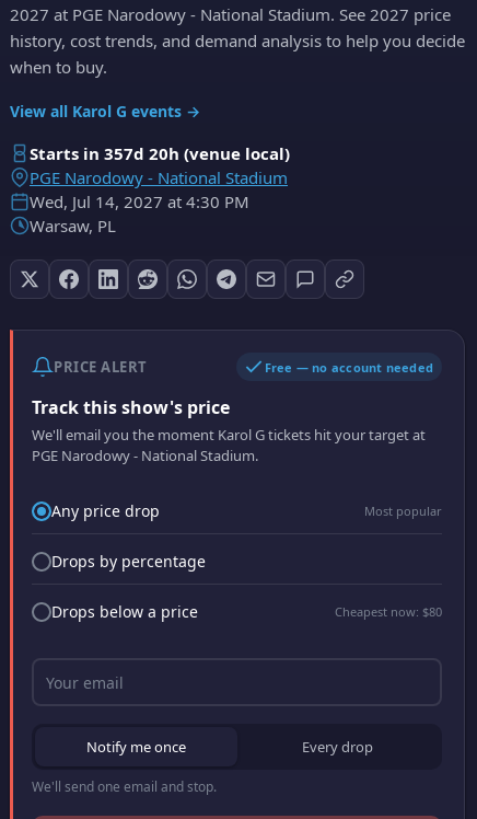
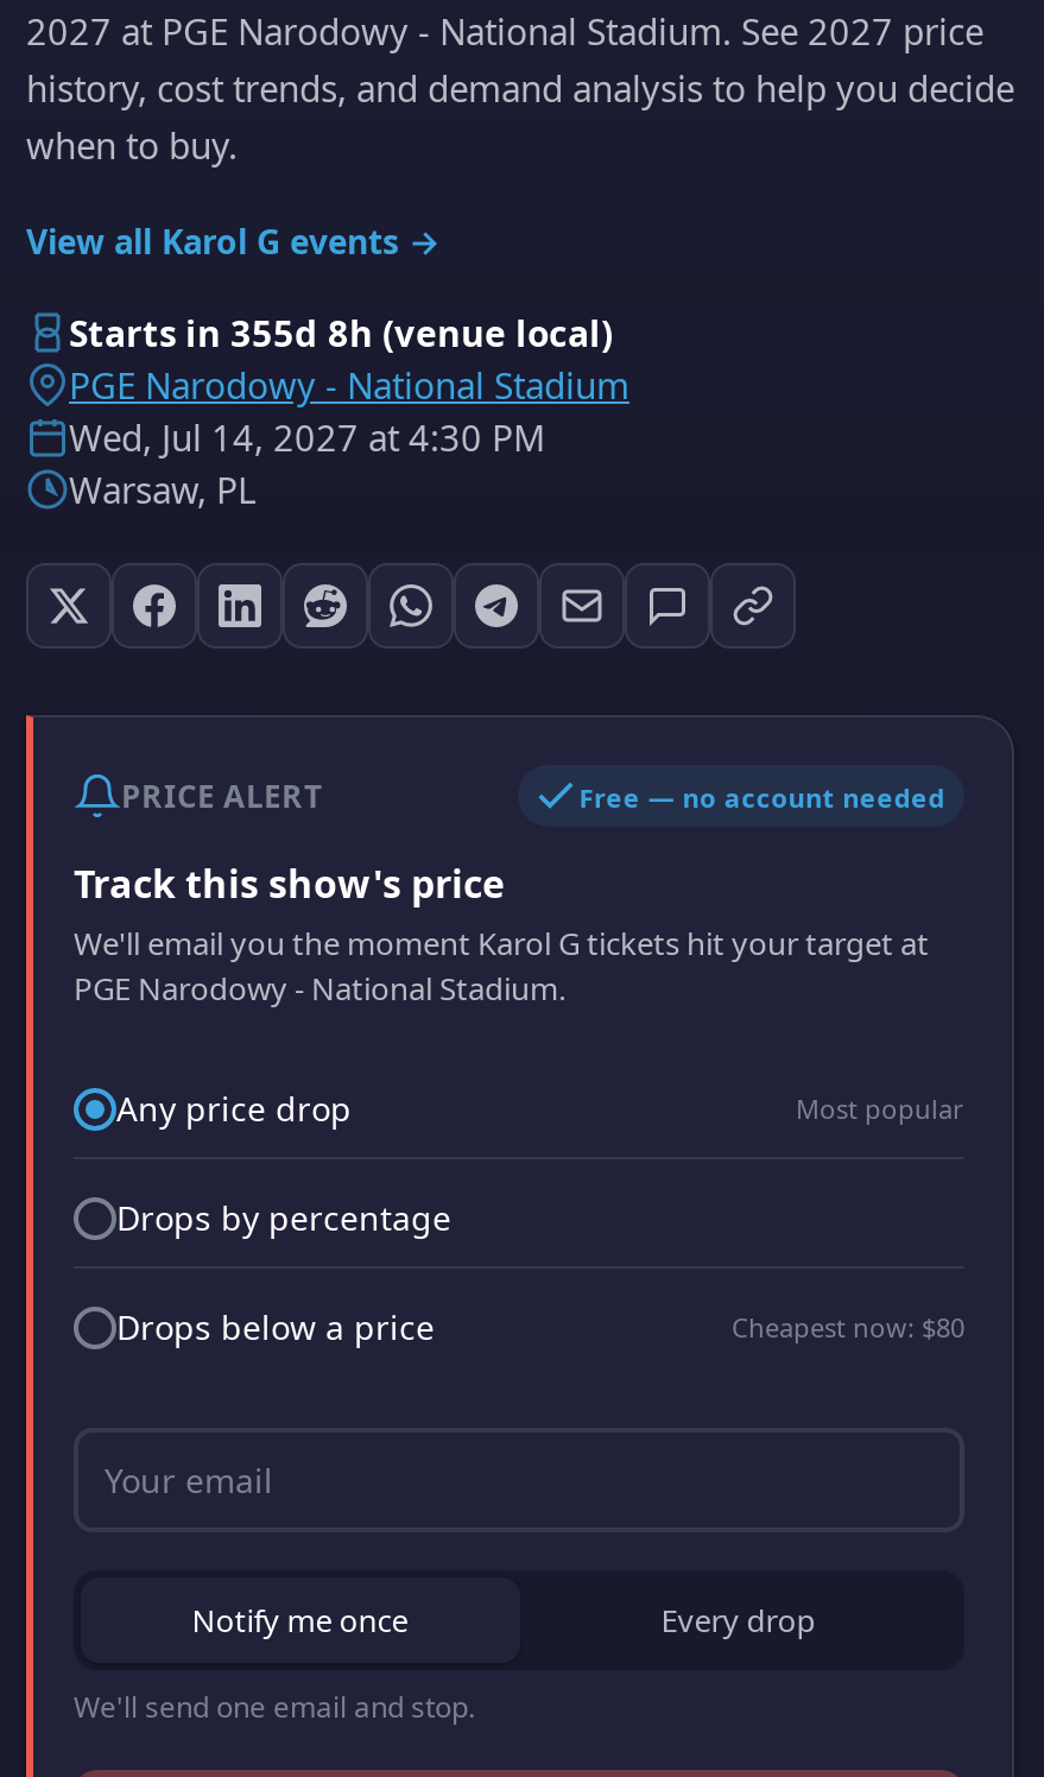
[30,142,290,164] Starts in 357d 20h (venue local) -> [69,309,613,356] Starts in 355d 8h (venue local)

